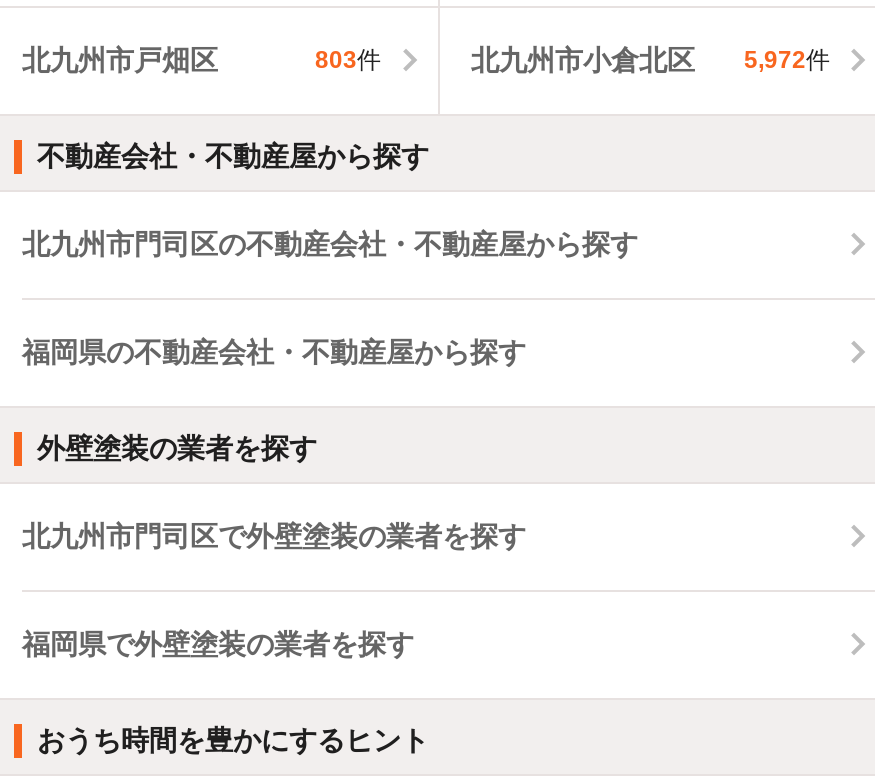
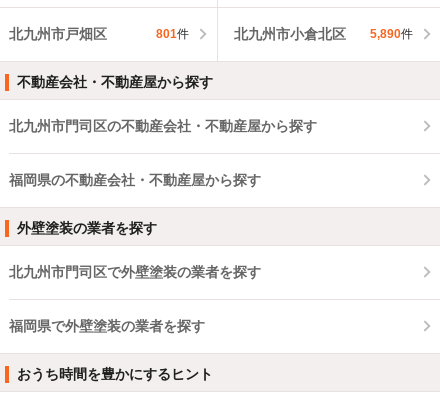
[315,47,381,75] 803件 -> [155,27,188,41] 801件
[471,44,830,76] 北九州市小倉北区 5,972件 -> [233,26,413,42] 北九州市小倉北区 5,890件

